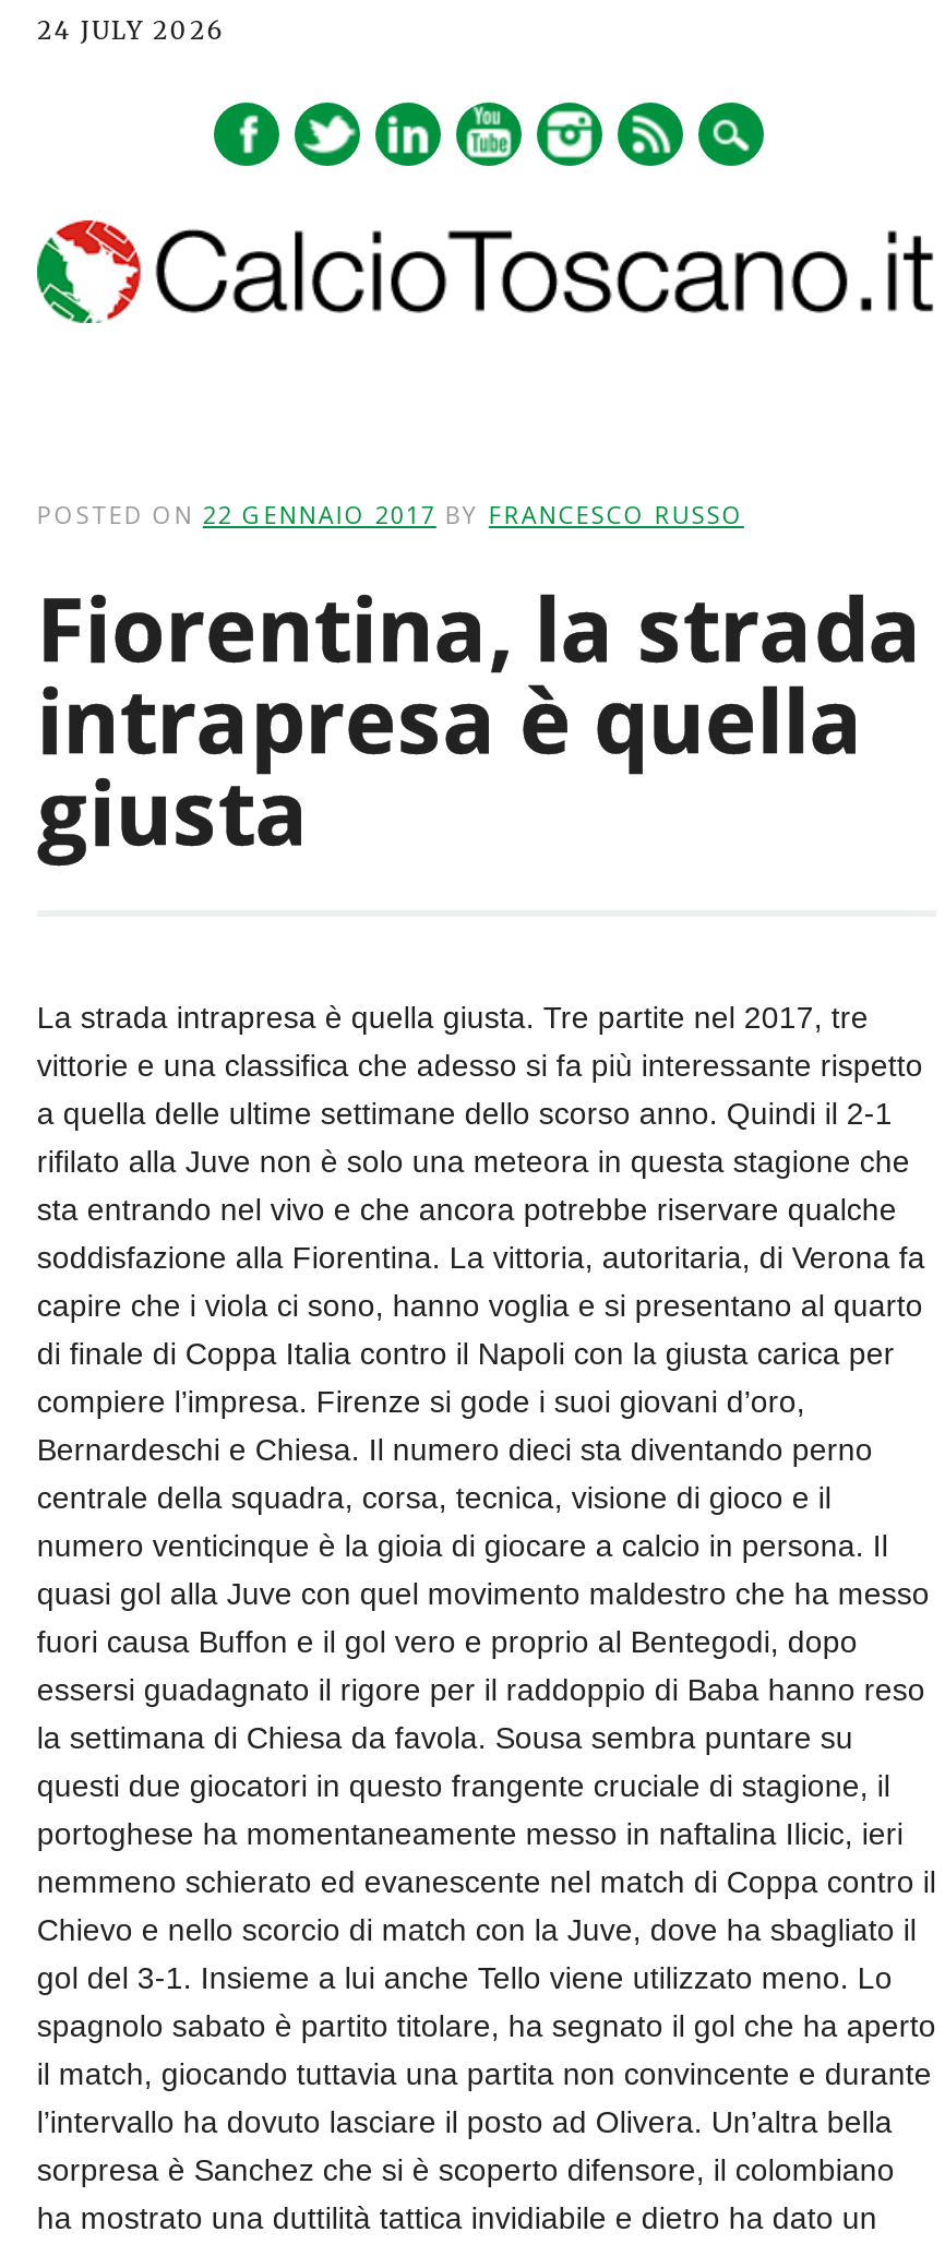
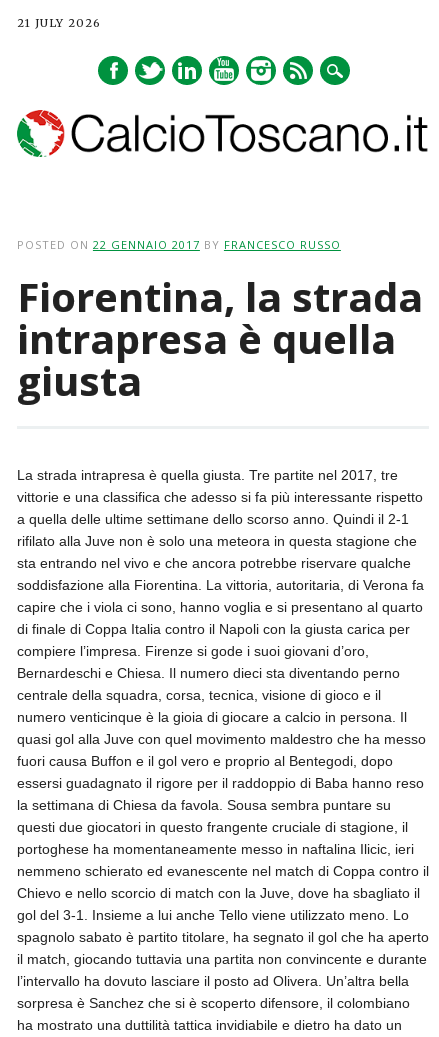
[37,15,225,46] 24 JULY 2026 -> [17,16,101,30] 21 JULY 2026

